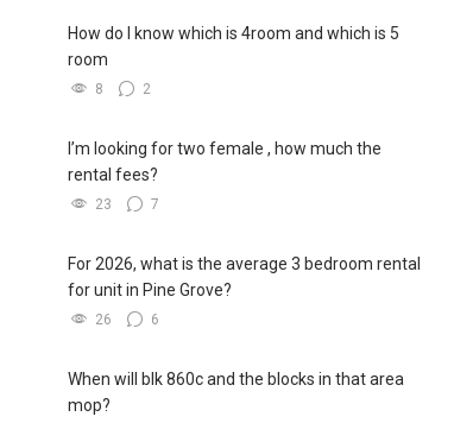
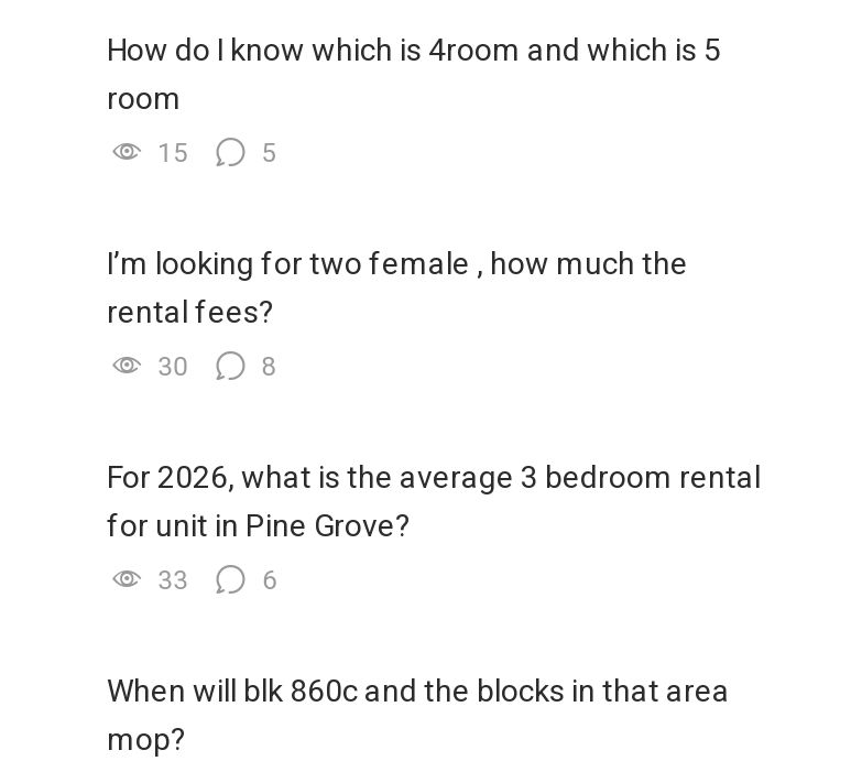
[95,81,104,97] 8 -> [158,138,189,168] 15
[143,81,151,97] 2 -> [262,138,277,168] 5
[95,196,112,213] 23 -> [158,351,189,382] 30
[151,196,160,213] 7 -> [262,351,277,382] 8
[95,311,112,328] 26 -> [158,565,189,596] 33

